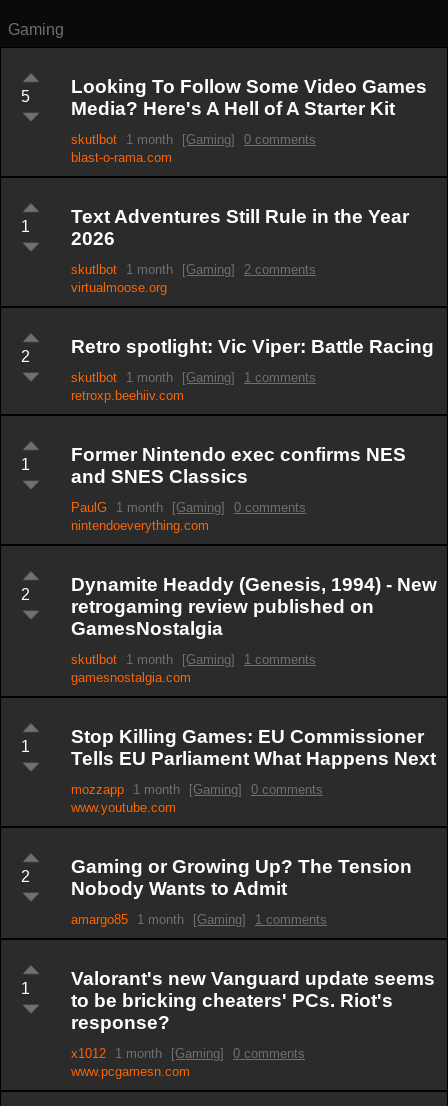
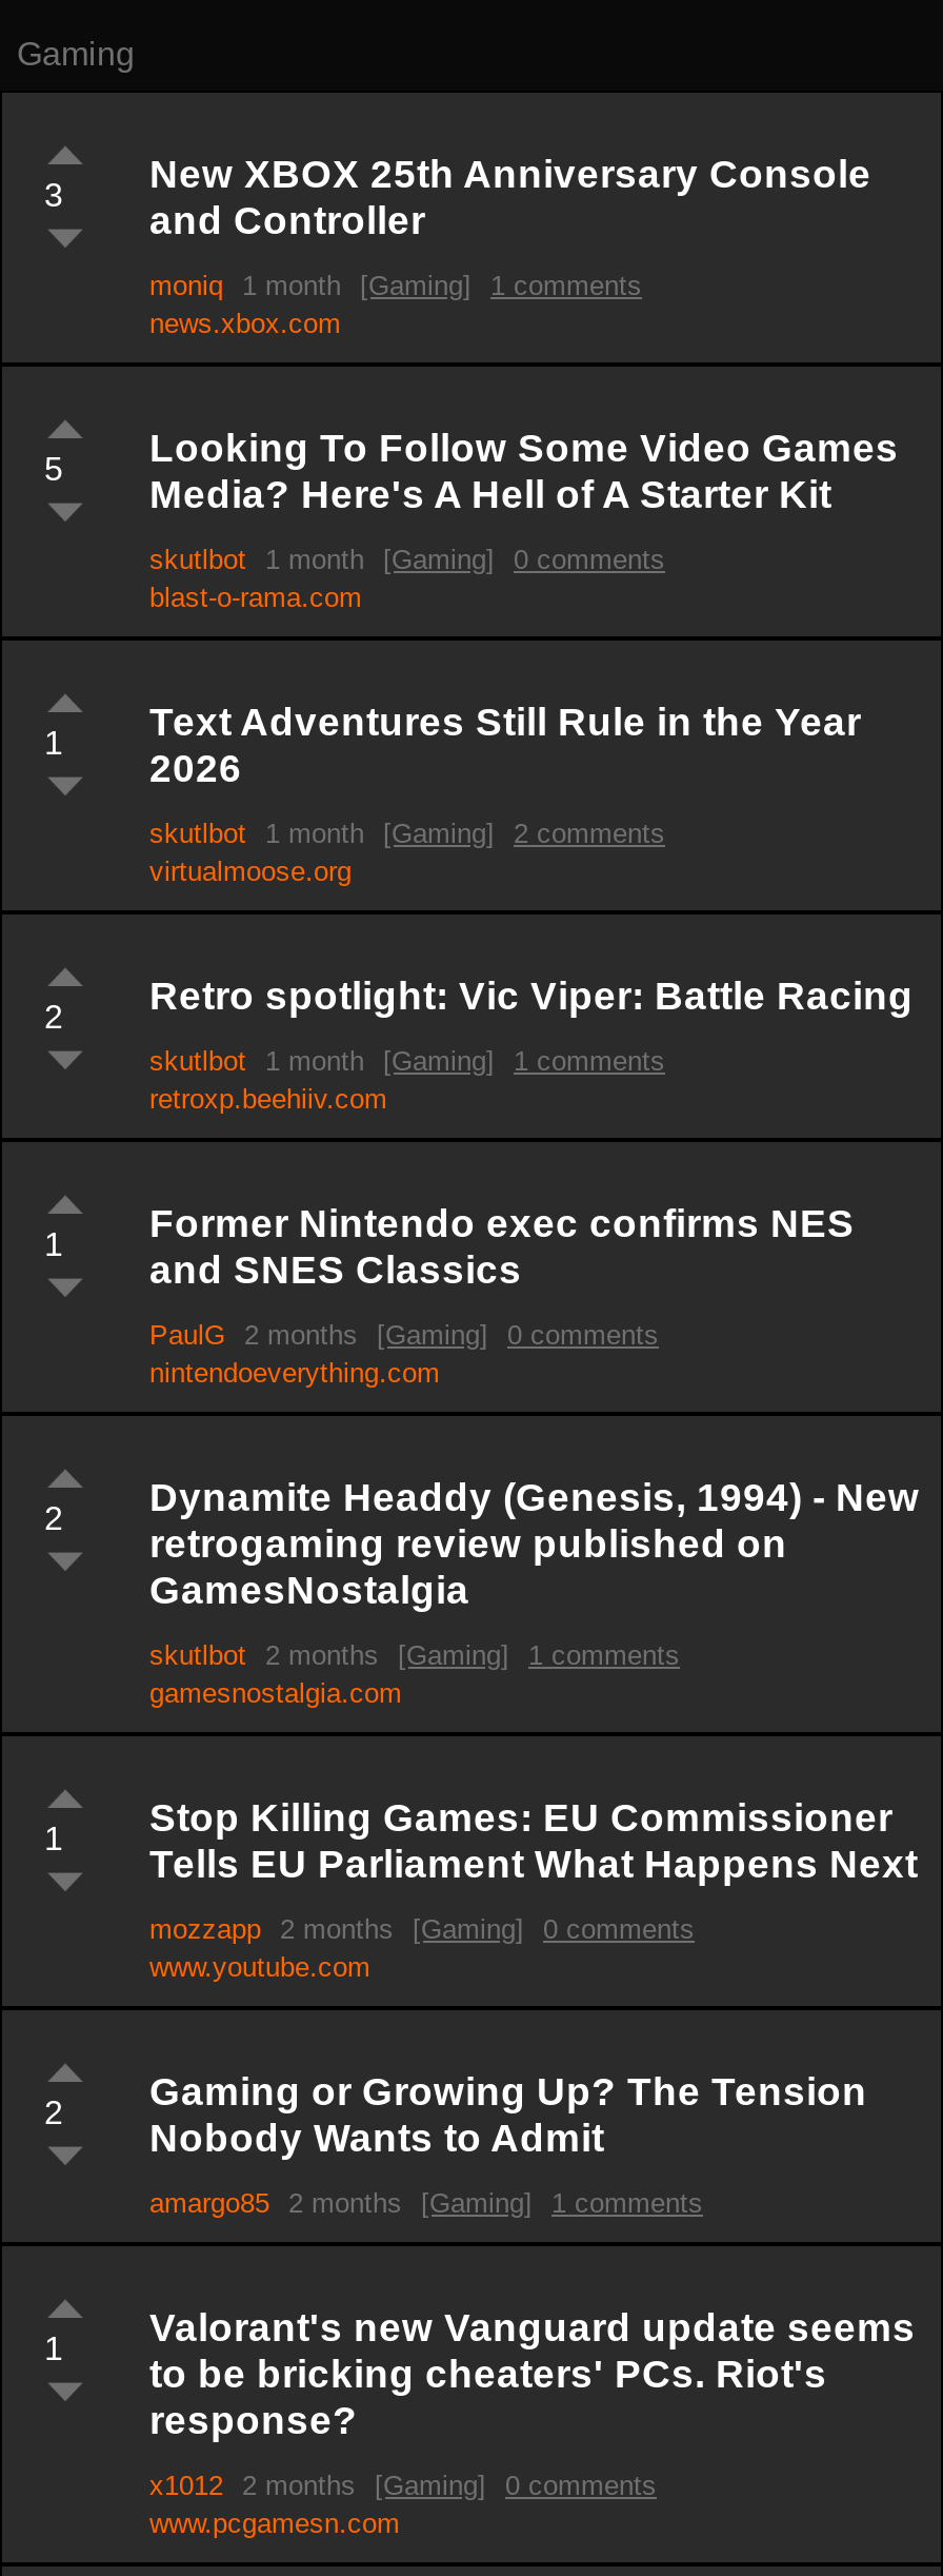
none -> [44,152,871,339] 3 | New XBOX 25th Anniversary Console | and Controller | moniq 1 month [Gaming] 1 comments | news.xbox.com
[71,500,306,515] PaulG 1 month [Gaming] 0 comments -> [149,1319,659,1351] PaulG 2 months [Gaming] 0 comments
[71,652,316,667] skutlbot 1 month [Gaming] 1 comments -> [149,1639,680,1671] skutlbot 2 months [Gaming] 1 comments
[71,782,323,797] mozzapp 1 month [Gaming] 0 comments -> [149,1913,695,1945] mozzapp 2 months [Gaming] 0 comments
[71,912,327,927] amargo85 1 month [Gaming] 1 comments -> [149,2187,703,2219] amargo85 2 months [Gaming] 1 comments
[71,1046,305,1061] x1012 1 month [Gaming] 0 comments -> [149,2470,657,2501] x1012 2 months [Gaming] 0 comments

